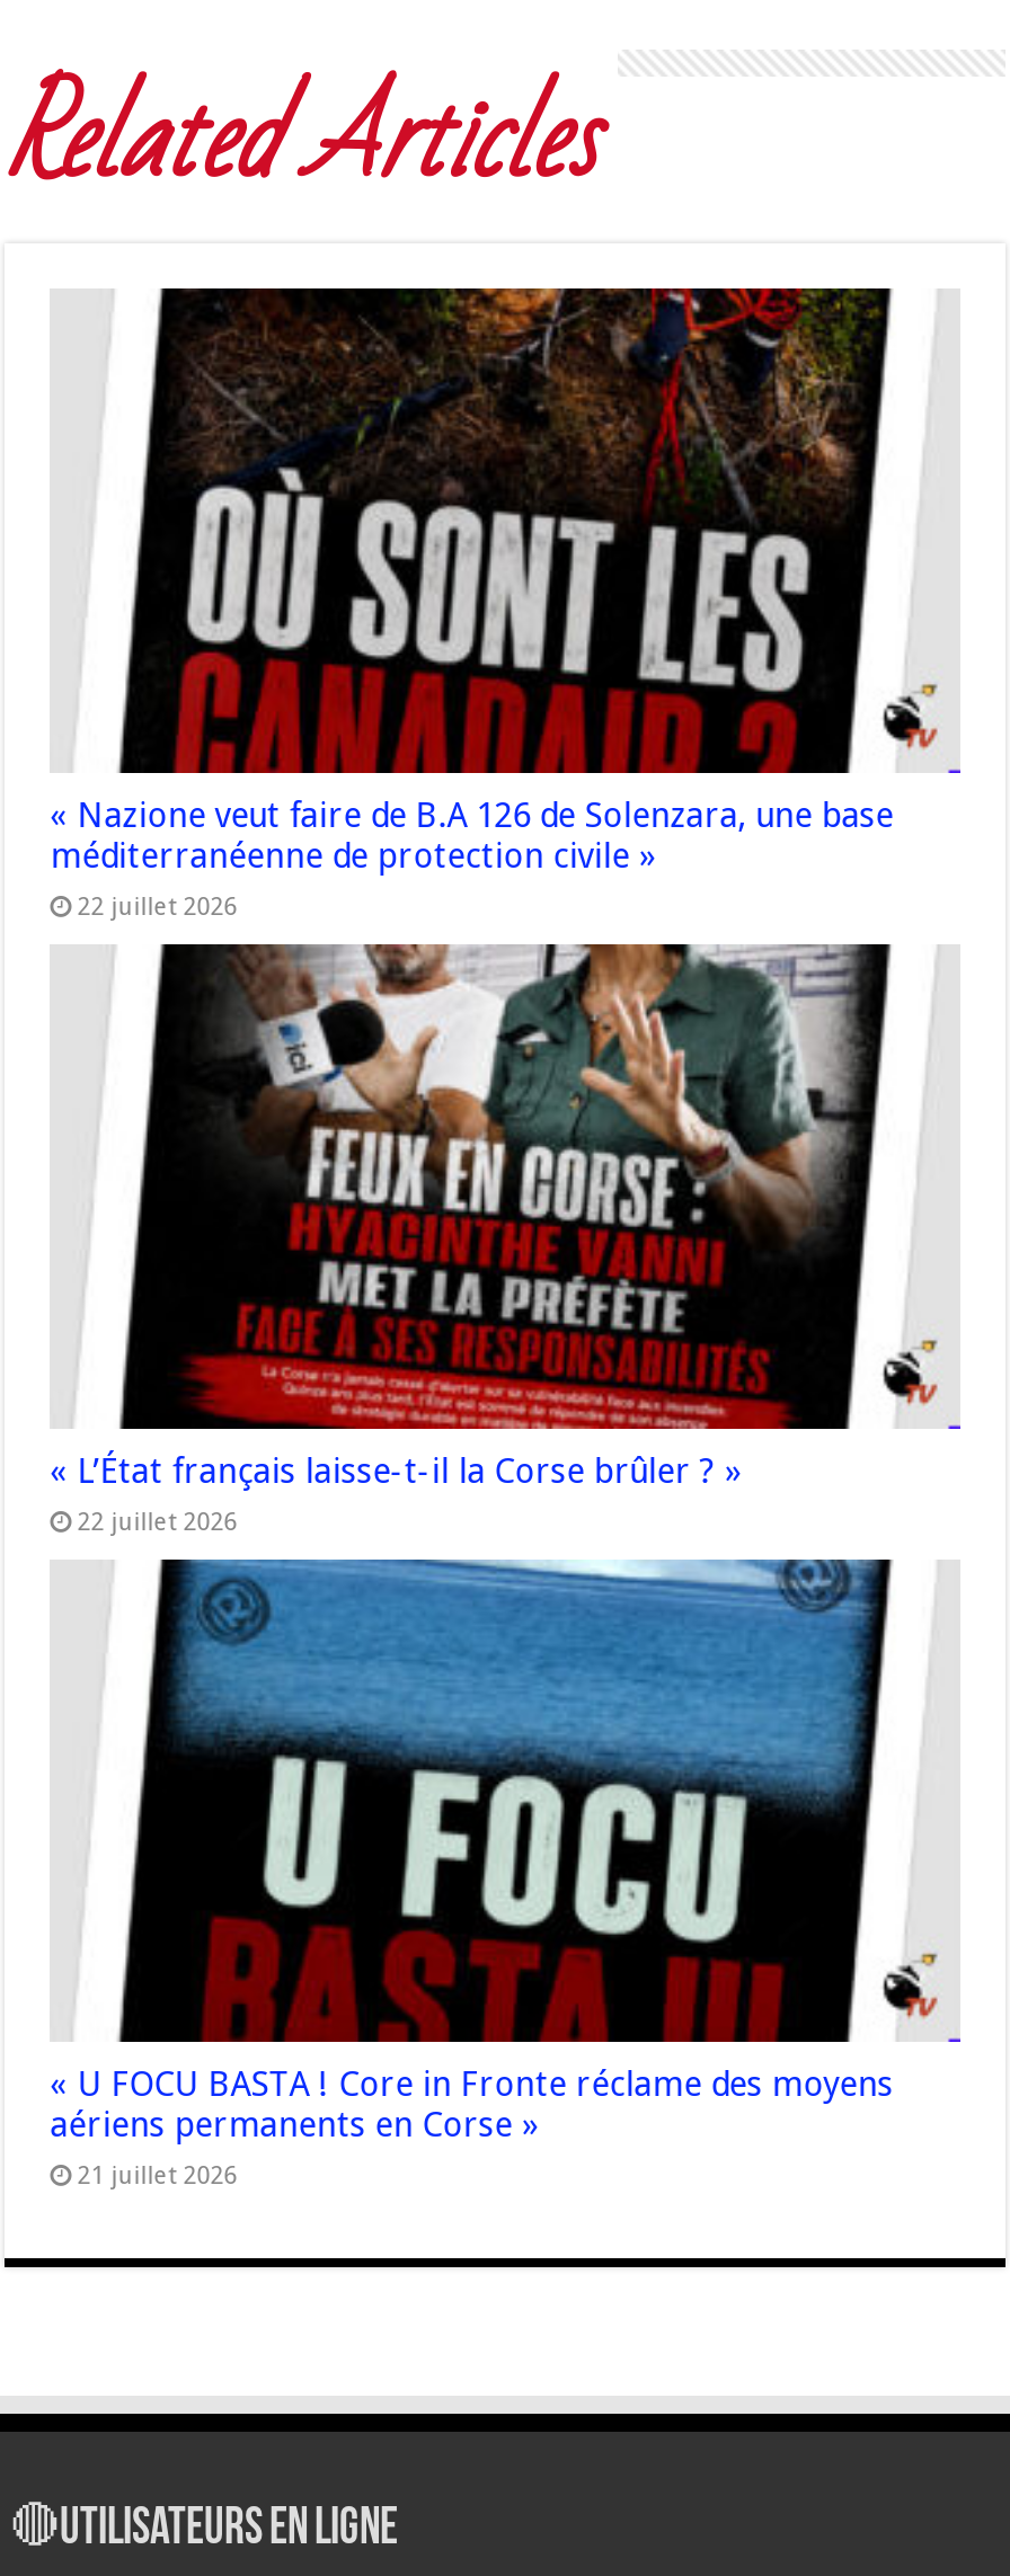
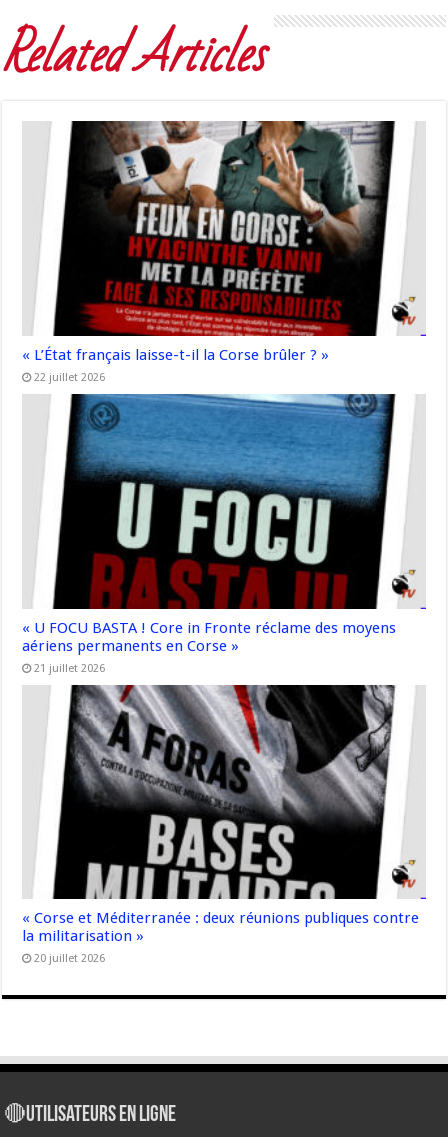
[50,286,893,922] [image] | « Nazione veut faire de B.A 126 de Solenzara, une base | méditerranéenne de protection civile » | 22 juillet 2026 -> none
moved [50,940,893,2192] -> [22,119,396,675]: [image] | « L’État français laisse-t-il la Corse brûler ? » | 22 juillet 2026 | « U FOCU BASTA ! Core in Fronte réclame des moyens | aériens permanents en Corse » | 21 juillet 2026
none -> [22,684,419,965] [image] | « Corse et Méditerranée : deux réunions publiques contre | la militarisation » | 20 juillet 2026

